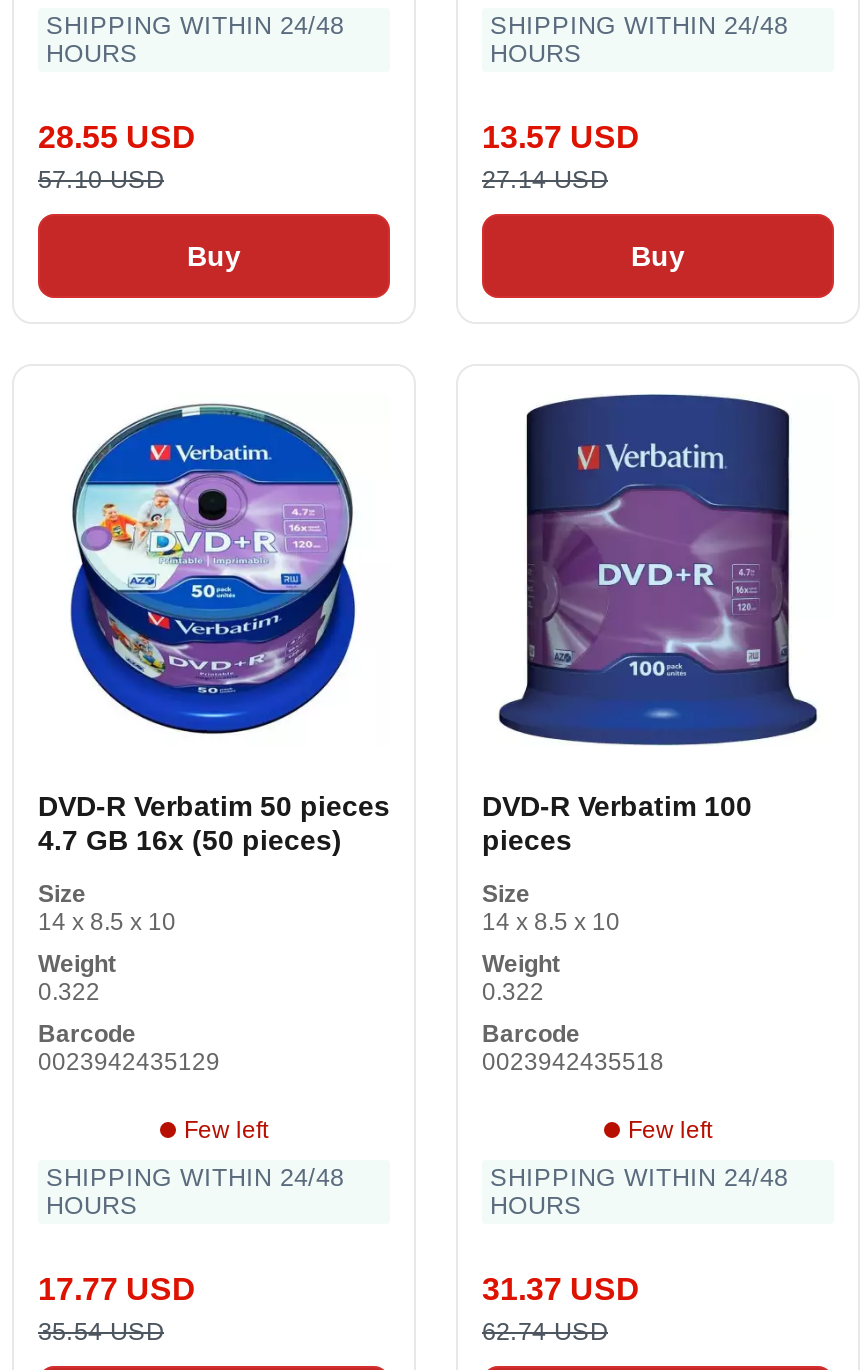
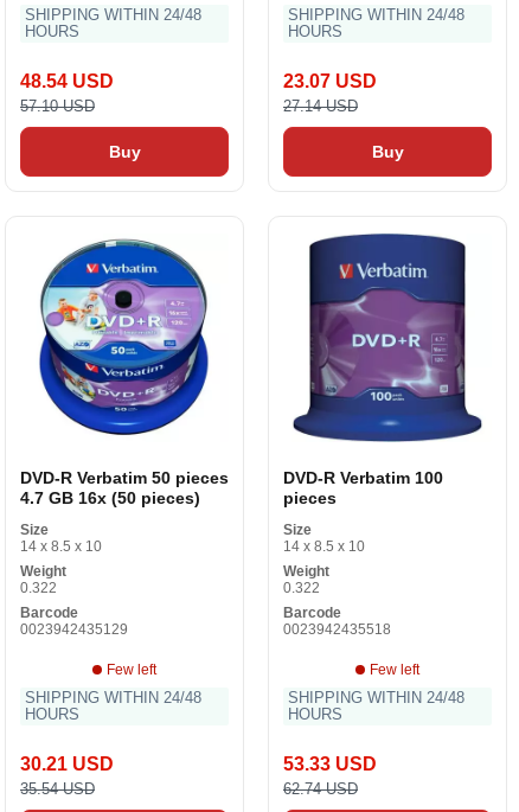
[38,120,196,154] 28.55 USD -> [20,71,114,91] 48.54 USD
[482,120,640,154] 13.57 USD -> [283,71,377,91] 23.07 USD
[38,1272,196,1306] 17.77 USD -> [20,754,114,774] 30.21 USD
[482,1272,640,1306] 31.37 USD -> [283,754,377,774] 53.33 USD

